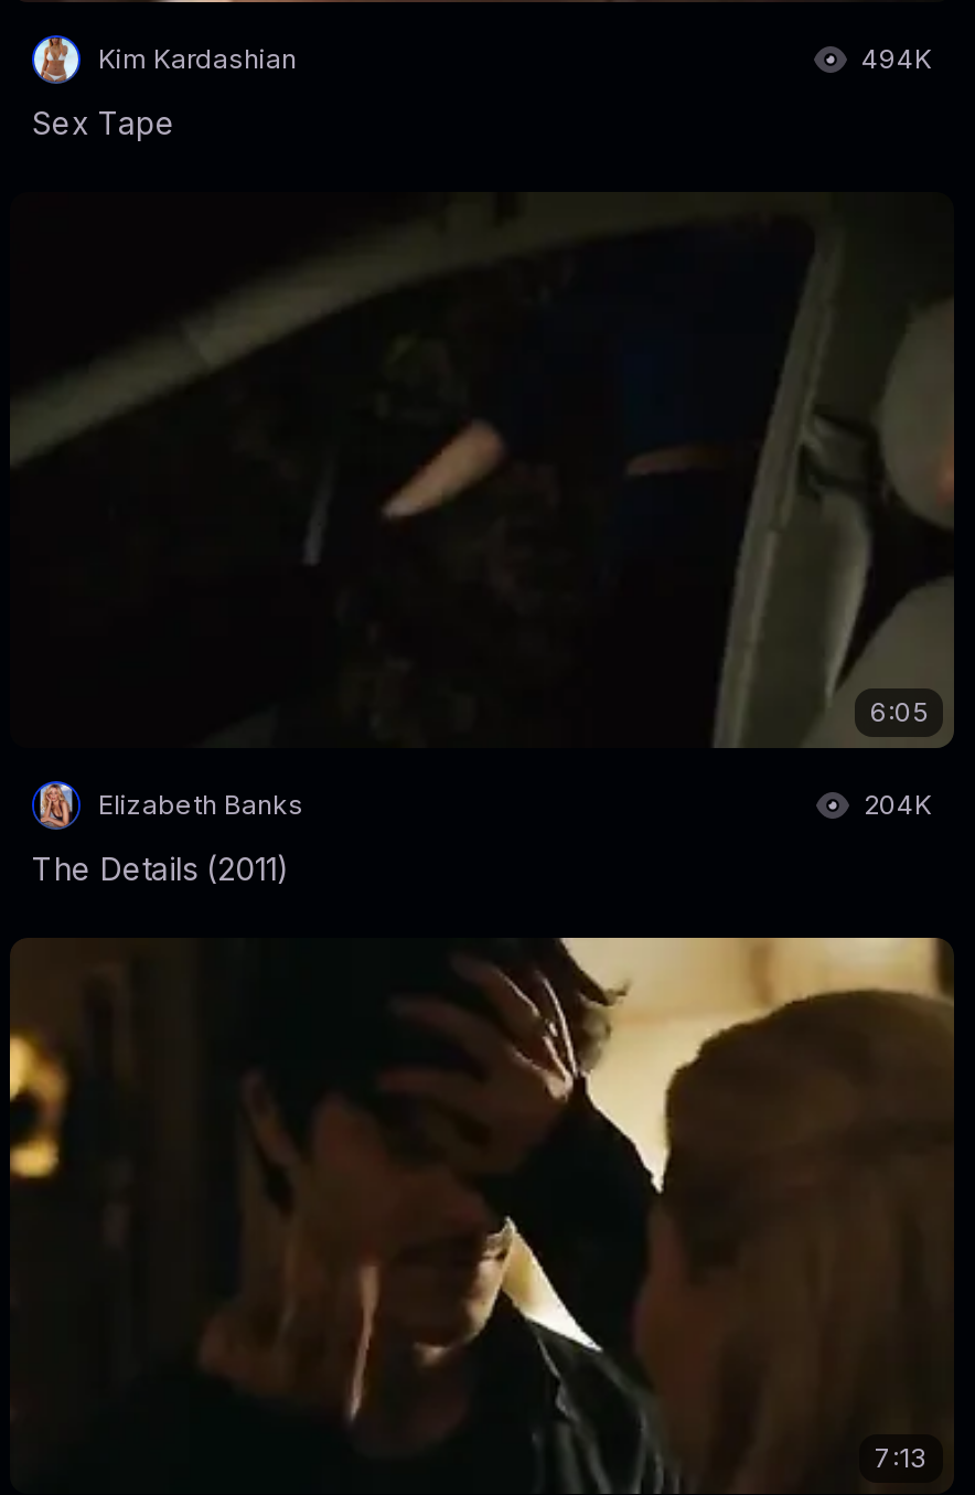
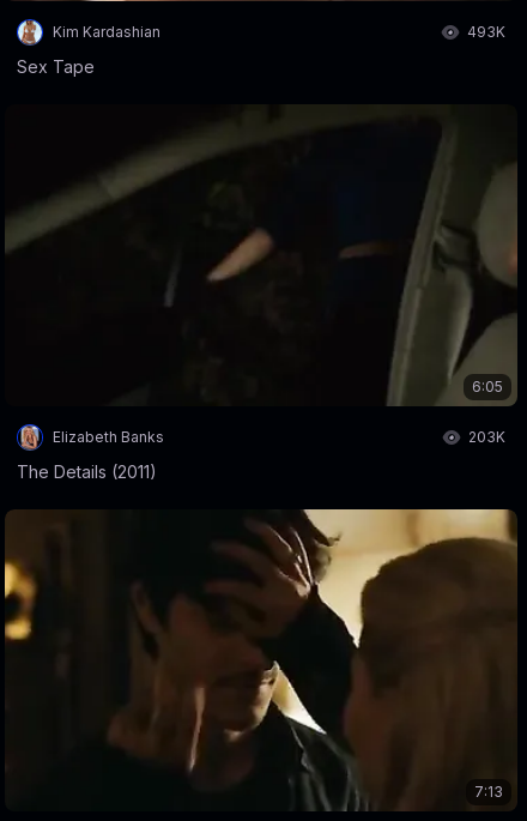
[861,42,932,75] 494K -> [467,23,505,41] 493K
[864,788,932,821] 204K -> [468,428,505,446] 203K

